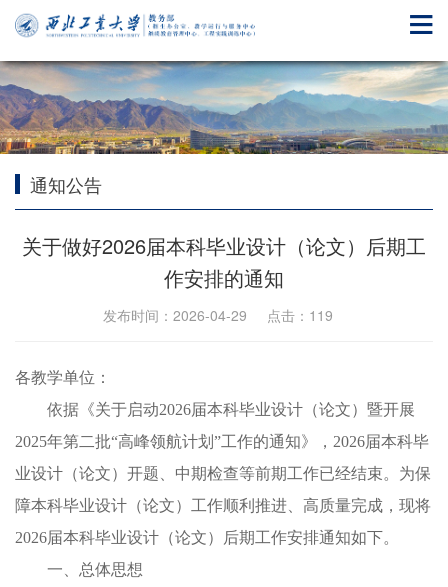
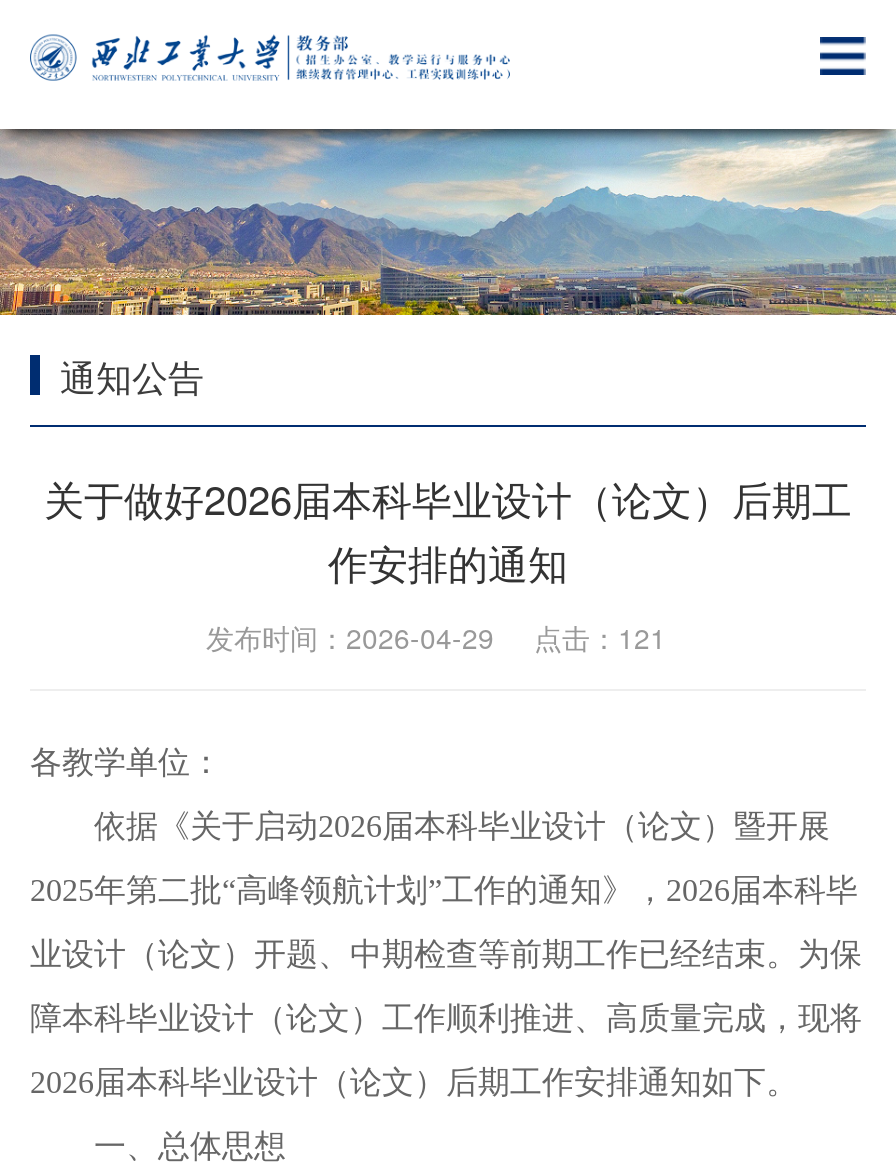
[103,305,337,325] 发布时间：2026-04-29 点击：119 -> [206,618,674,658] 发布时间：2026-04-29 点击：121

